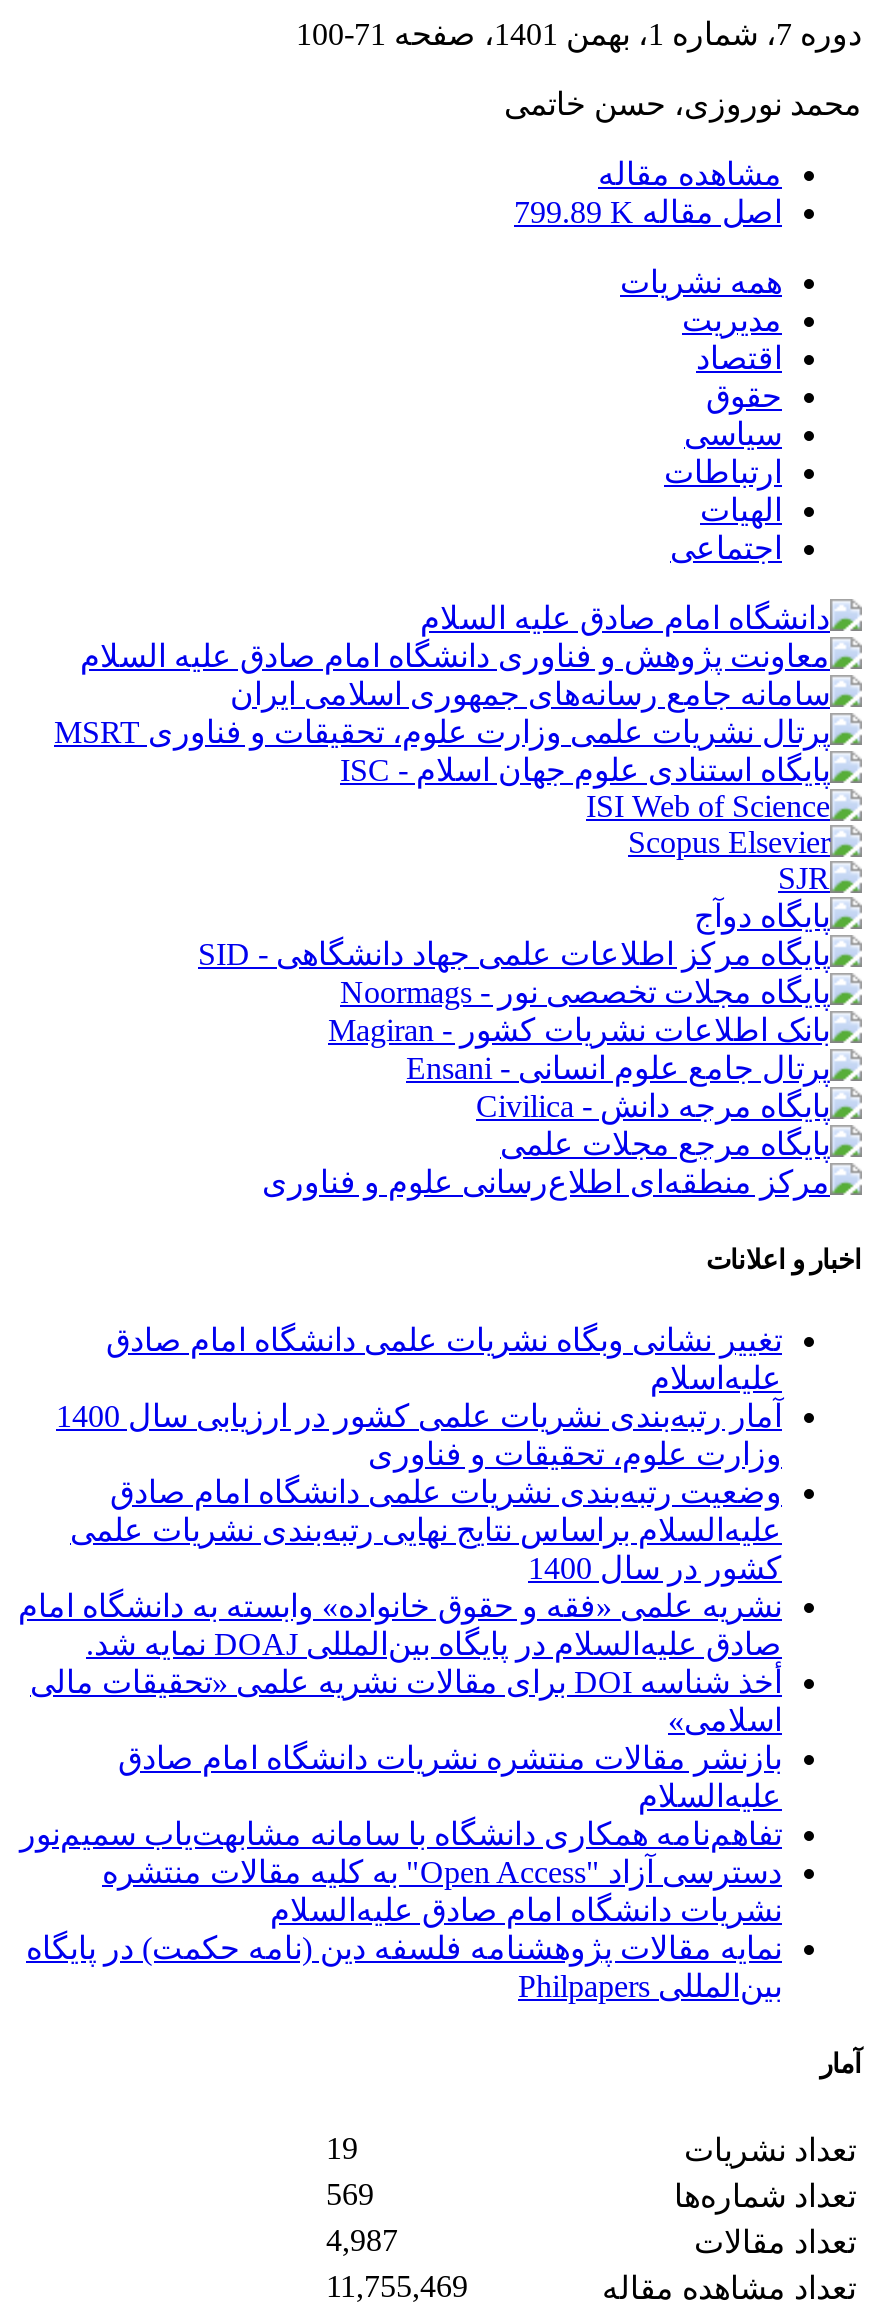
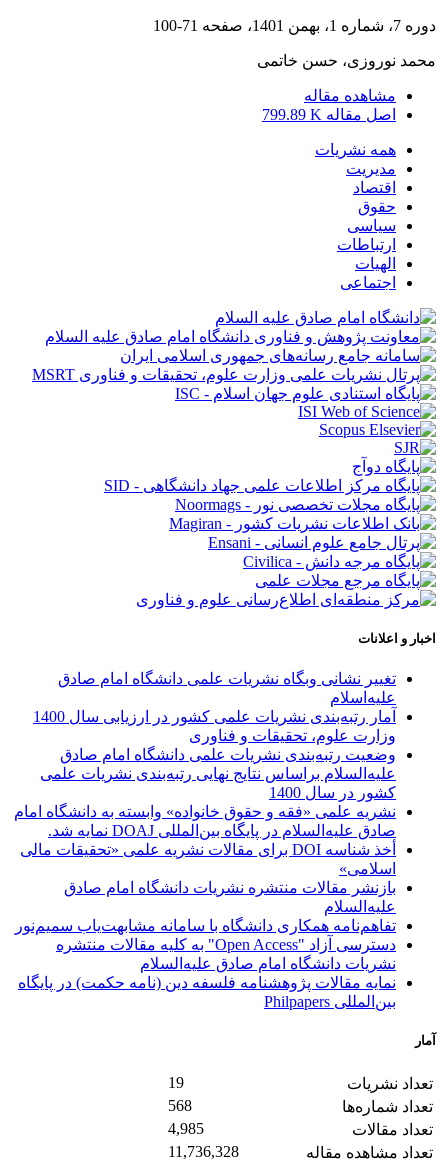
[326,2178,374,2212] 569 -> [168,1097,192,1114] 568
[326,2224,398,2258] 4,987 -> [168,1120,204,1137] 4,985
[326,2270,468,2304] 11,755,469 -> [168,1143,239,1160] 11,736,328

